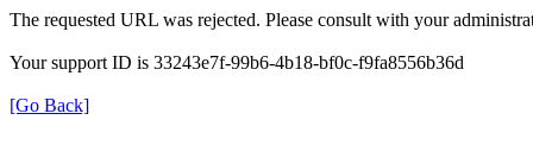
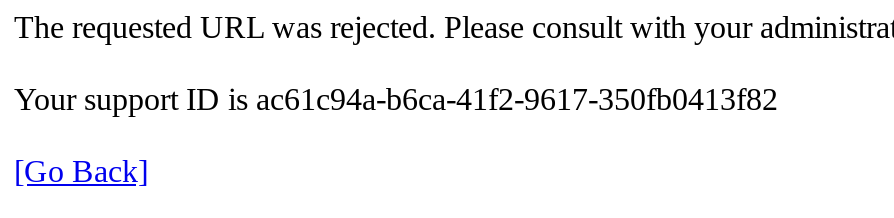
[10,52,464,72] Your support ID is 33243e7f-99b6-4b18-bf0c-f9fa8556b36d -> [14,82,778,116] Your support ID is ac61c94a-b6ca-41f2-9617-350fb0413f82

